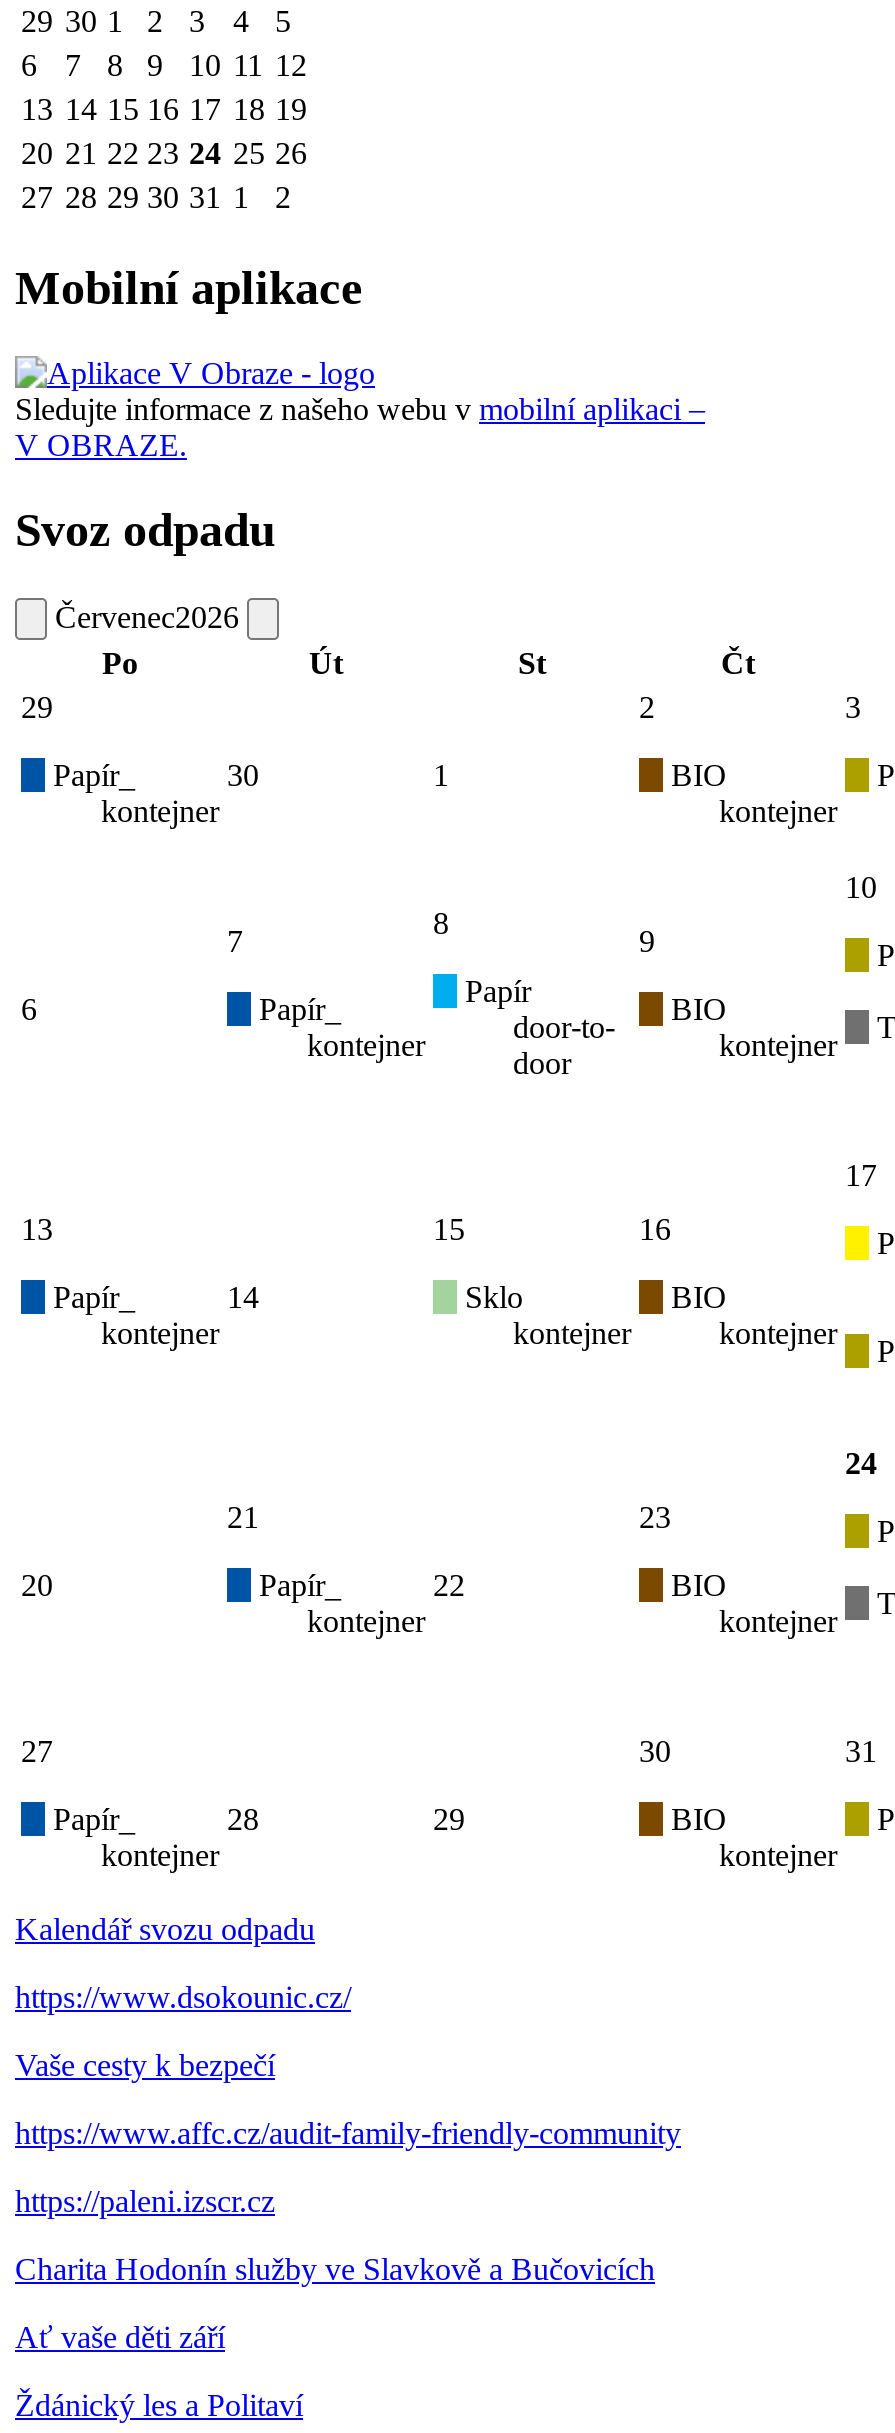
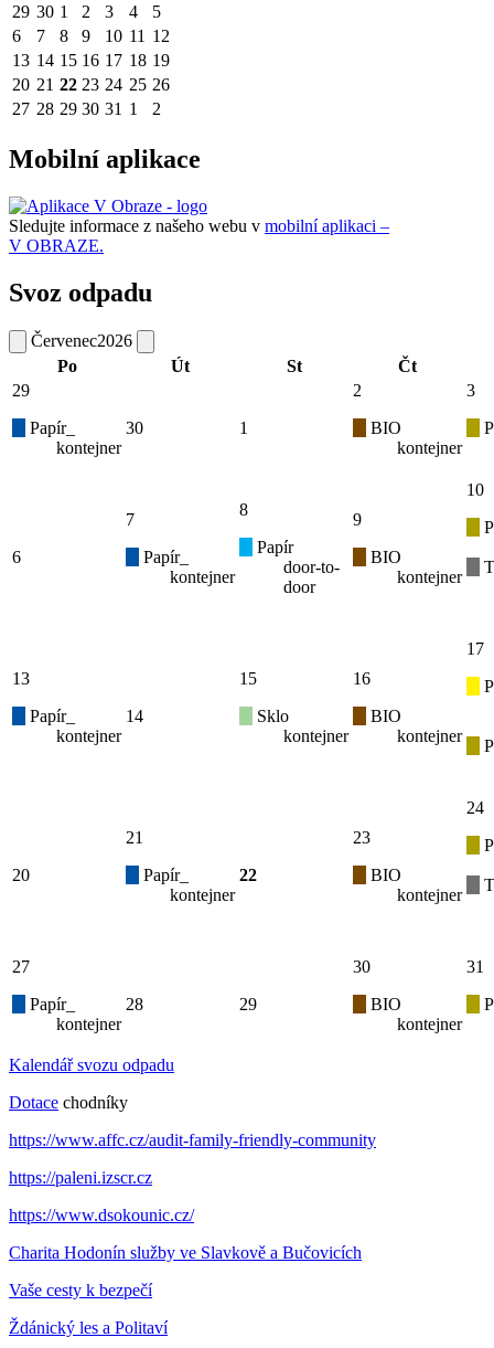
none -> [9,1093,128,1112] Dotace chodníky
moved [15,1980,351,2014] -> [9,1206,194,1224]: https://www.dsokounic.cz/
moved [15,2048,275,2082] -> [9,1281,152,1300]: Vaše cesty k bezpečí
moved [15,2116,681,2218] -> [9,1131,376,1187]: https://www.affc.cz/audit-family-friendly-community | https://paleni.izscr.cz
[15,2320,225,2354] Ať vaše děti září -> none

